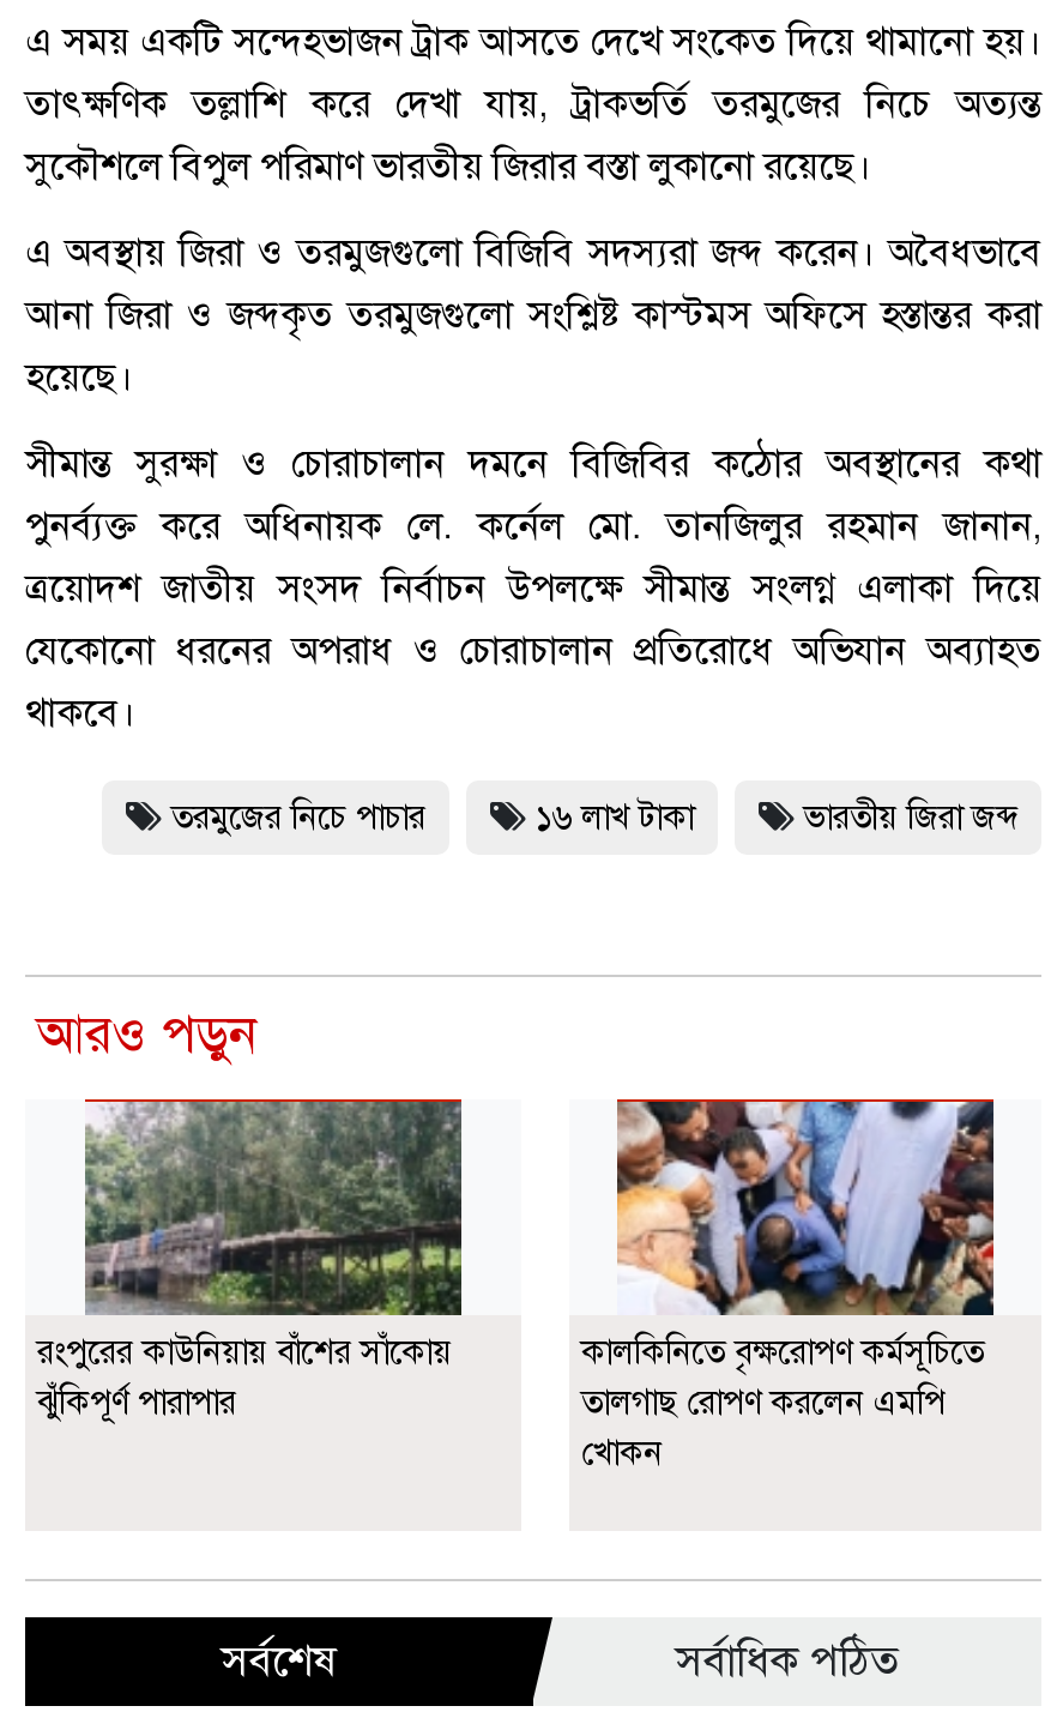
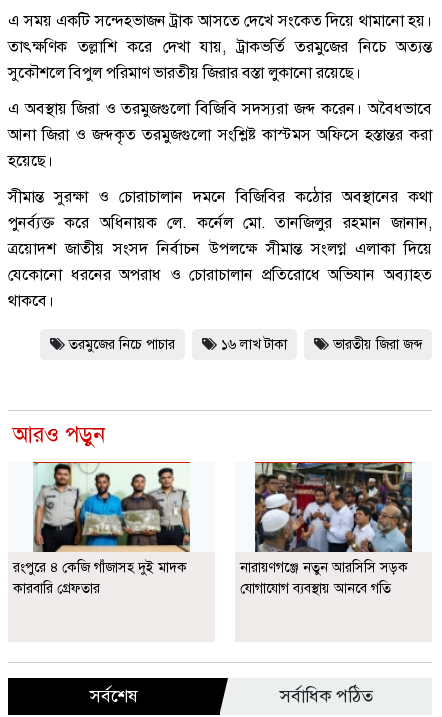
[37,1099,464,1423] [image] | রংপুরের কাউনিয়ায় বাঁশের সাঁকোয় | ঝুঁকিপূর্ণ পারাপার -> [13,462,191,597] [image] | রংপুরে ৪ কেজি গাঁজাসহ দুই মাদক | কারবারি গ্রেফতার
[581,1099,996,1473] [image] | কালকিনিতে বৃক্ষরোপণ কর্মসূচিতে | তালগাছ রোপণ করলেন এমপি | খোকন -> [240,462,413,597] [image] | নারায়ণগঞ্জে নতুন আরসিসি সড়ক | যোগাযোগ ব্যবস্থায় আনবে গতি

